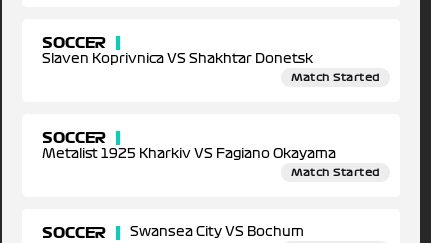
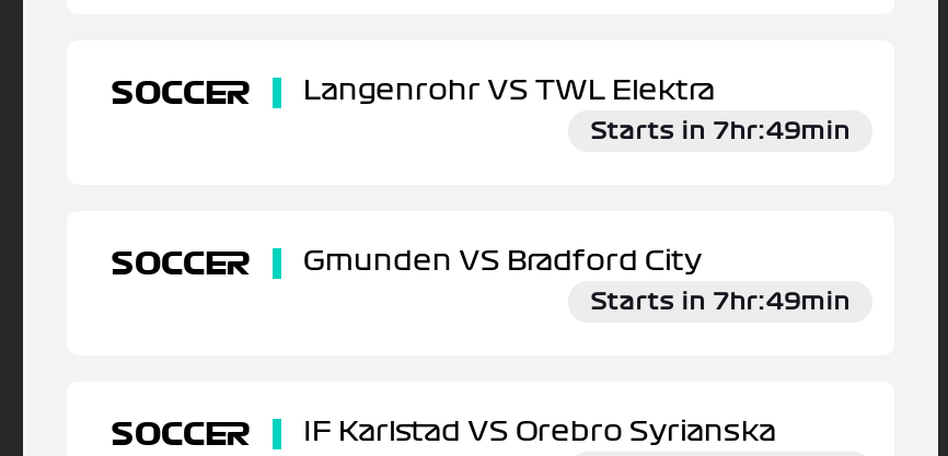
[42,53,313,65] Slaven Koprivnica VS Shakhtar Donetsk -> [303,78,715,104] Langenrohr VS TWL Elektra
[291,72,380,83] Match Started -> [590,119,850,143] Starts in 7hr:49min
[42,148,336,160] Metalist 1925 Kharkiv VS Fagiano Okayama -> [303,248,702,274] Gmunden VS Bradford City
[291,167,380,178] Match Started -> [590,290,850,314] Starts in 7hr:49min
[130,226,304,238] Swansea City VS Bochum -> [303,419,776,445] IF Karlstad VS Orebro Syrianska

